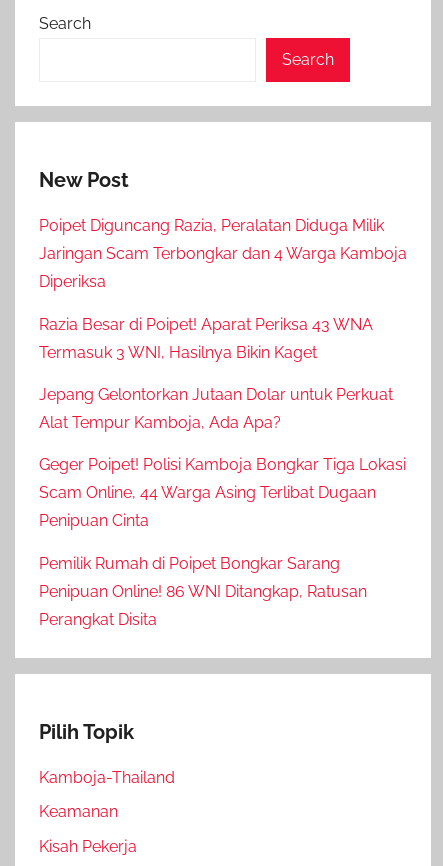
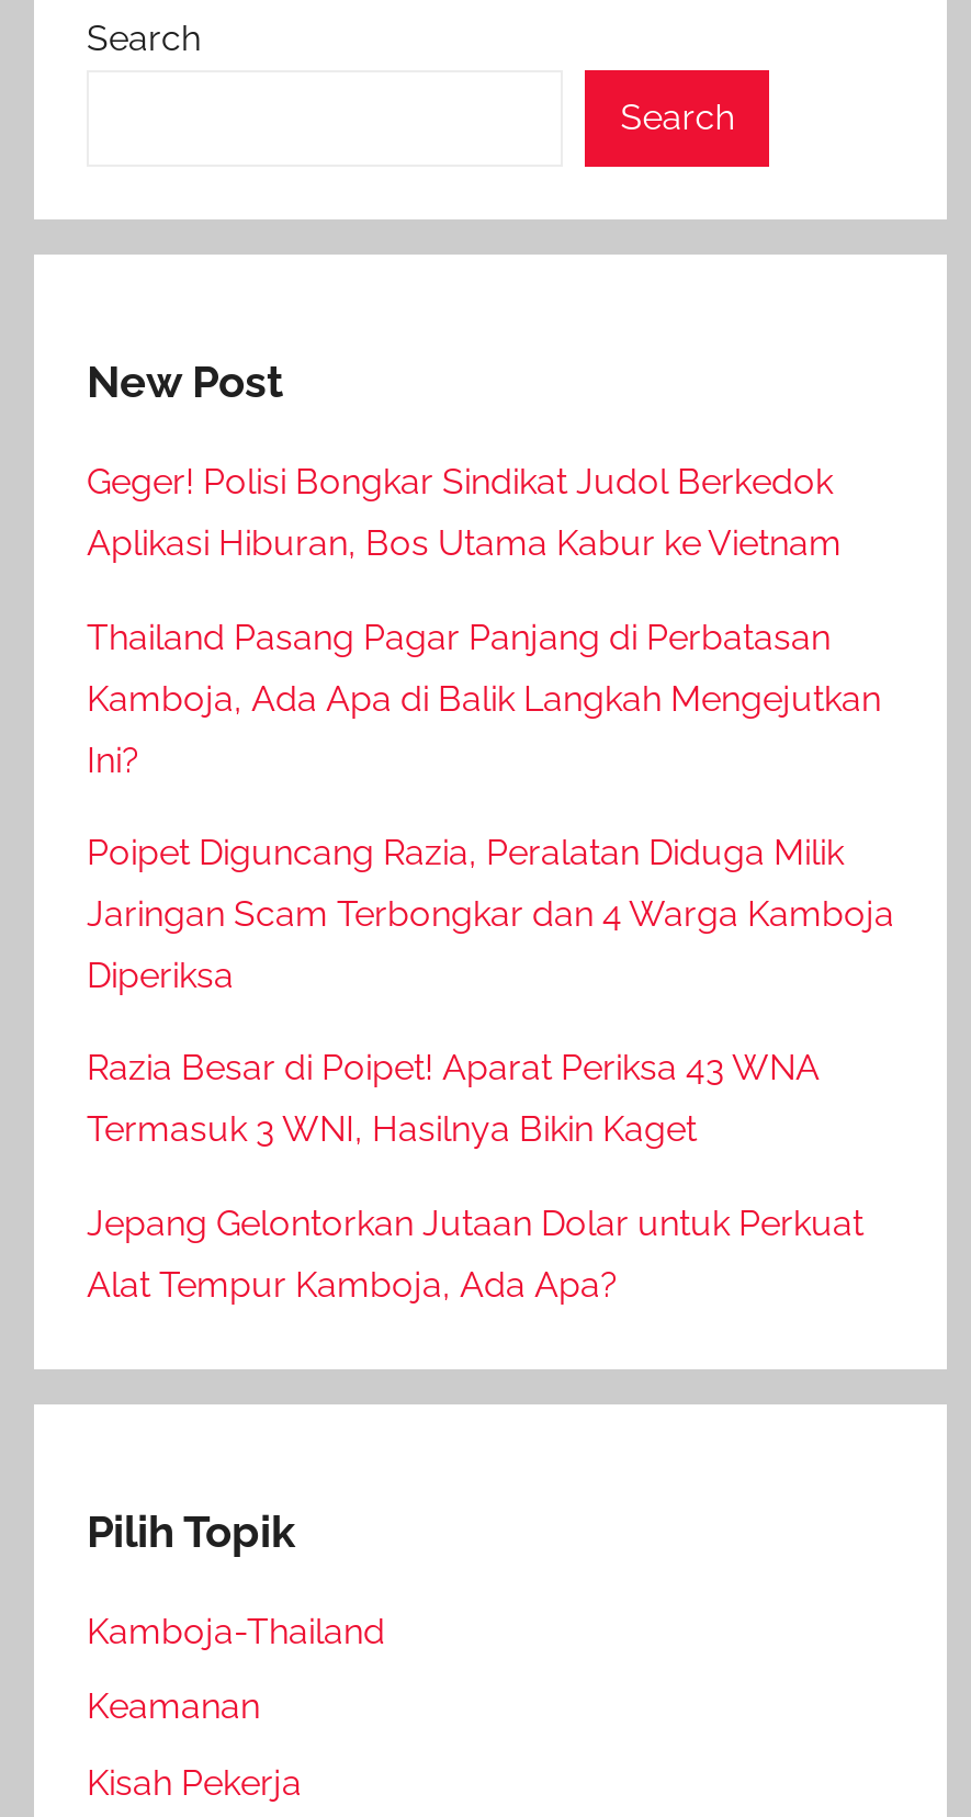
none -> [87,461,881,780] Geger! Polisi Bongkar Sindikat Judol Berkedok | Aplikasi Hiburan, Bos Utama Kabur ke Vietnam | Thailand Pasang Pagar Panjang di Perbatasan | Kamboja, Ada Apa di Balik Langkah Mengejutkan | Ini?
moved [39,216,407,432] -> [87,831,894,1305]: Poipet Diguncang Razia, Peralatan Diduga Milik | Jaringan Scam Terbongkar dan 4 Warga Kamboja | Diperiksa | Razia Besar di Poipet! Aparat Periksa 43 WNA | Termasuk 3 WNI, Hasilnya Bikin Kaget | Jepang Gelontorkan Jutaan Dolar untuk Perkuat | Alat Tempur Kamboja, Ada Apa?
[39,455,406,629] Geger Poipet! Polisi Kamboja Bongkar Tiga Lokasi | Scam Online, 44 Warga Asing Terlibat Dugaan | Penipuan Cinta | Pemilik Rumah di Poipet Bongkar Sarang | Penipuan Online! 86 WNI Ditangkap, Ratusan | Perangkat Disita -> none

